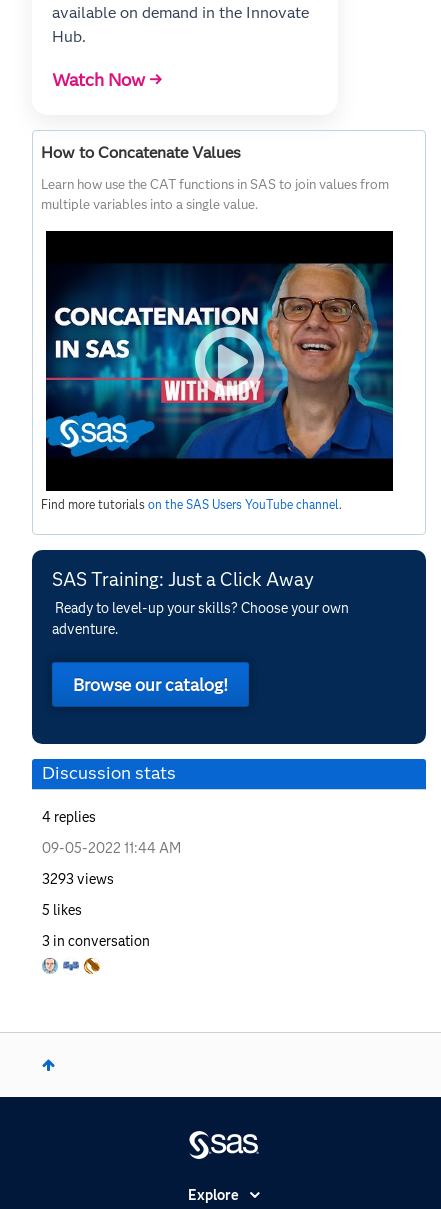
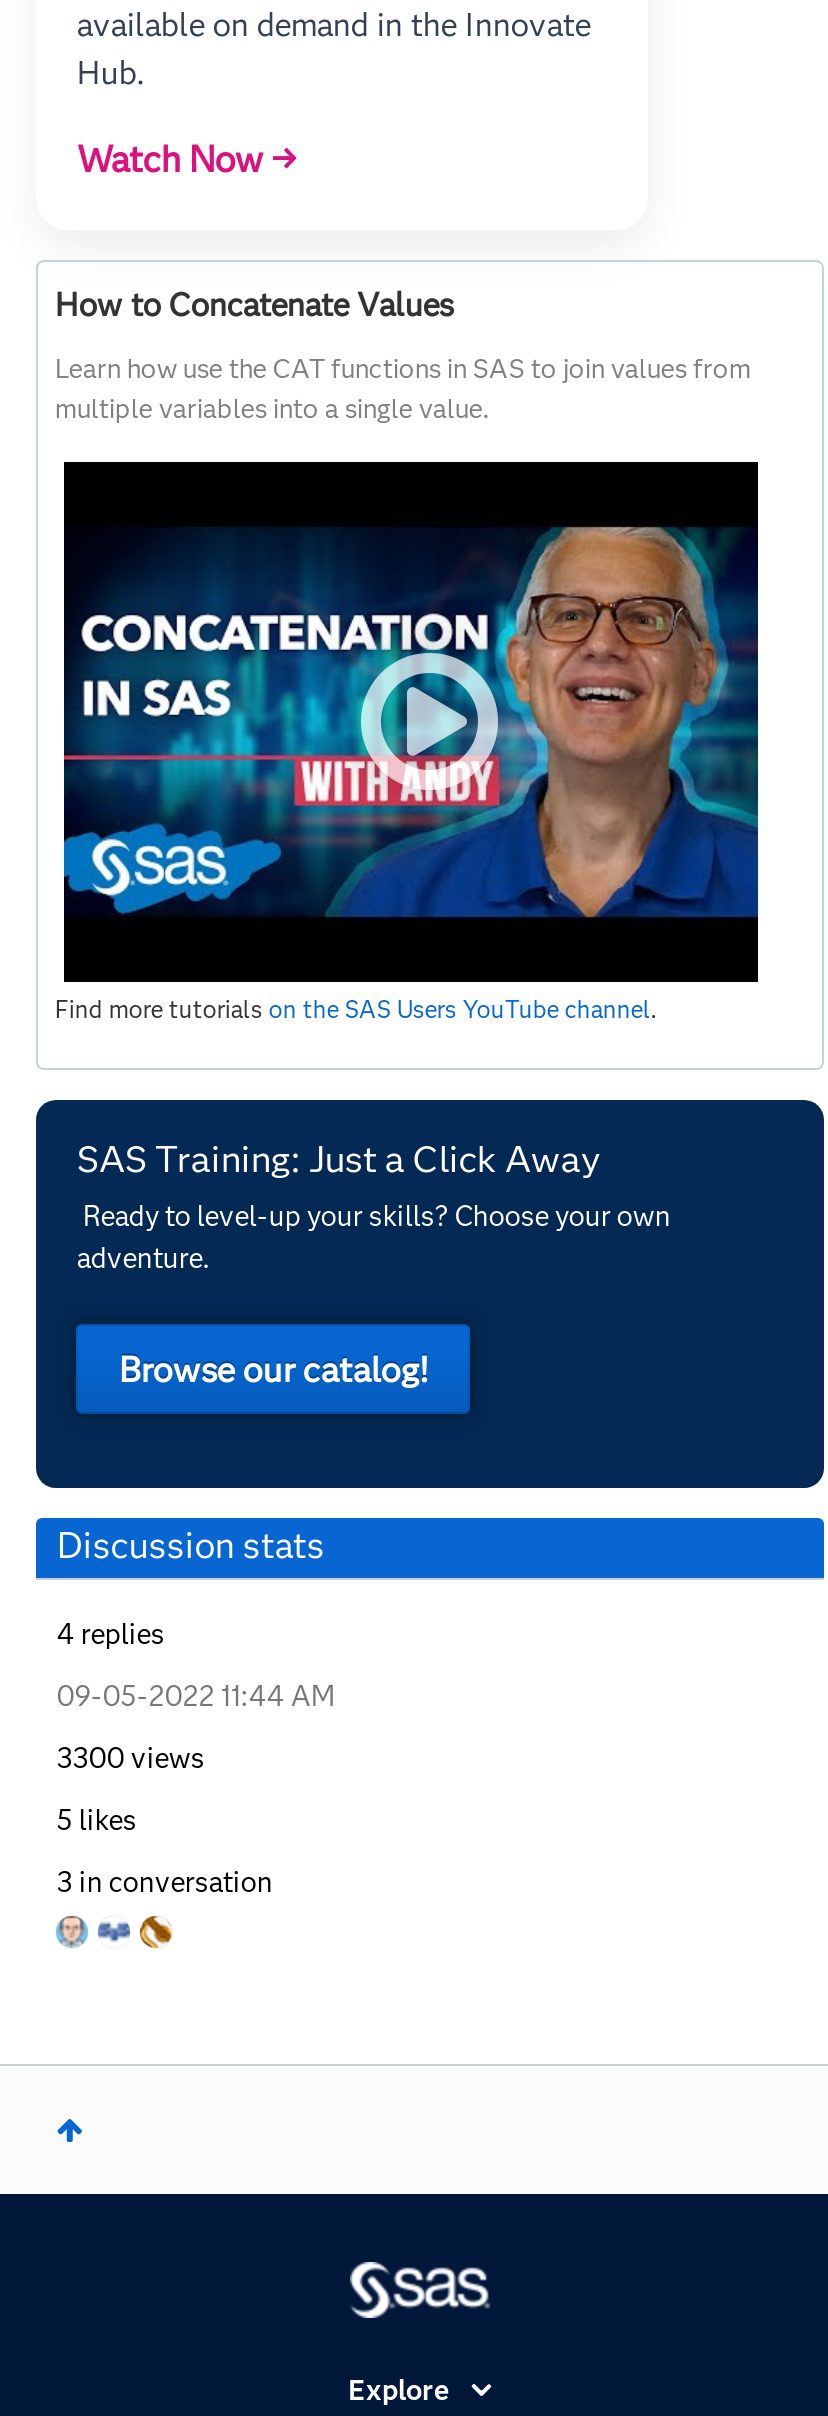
[42,870,114,888] 3293 views -> [57,1739,205,1775] 3300 views

